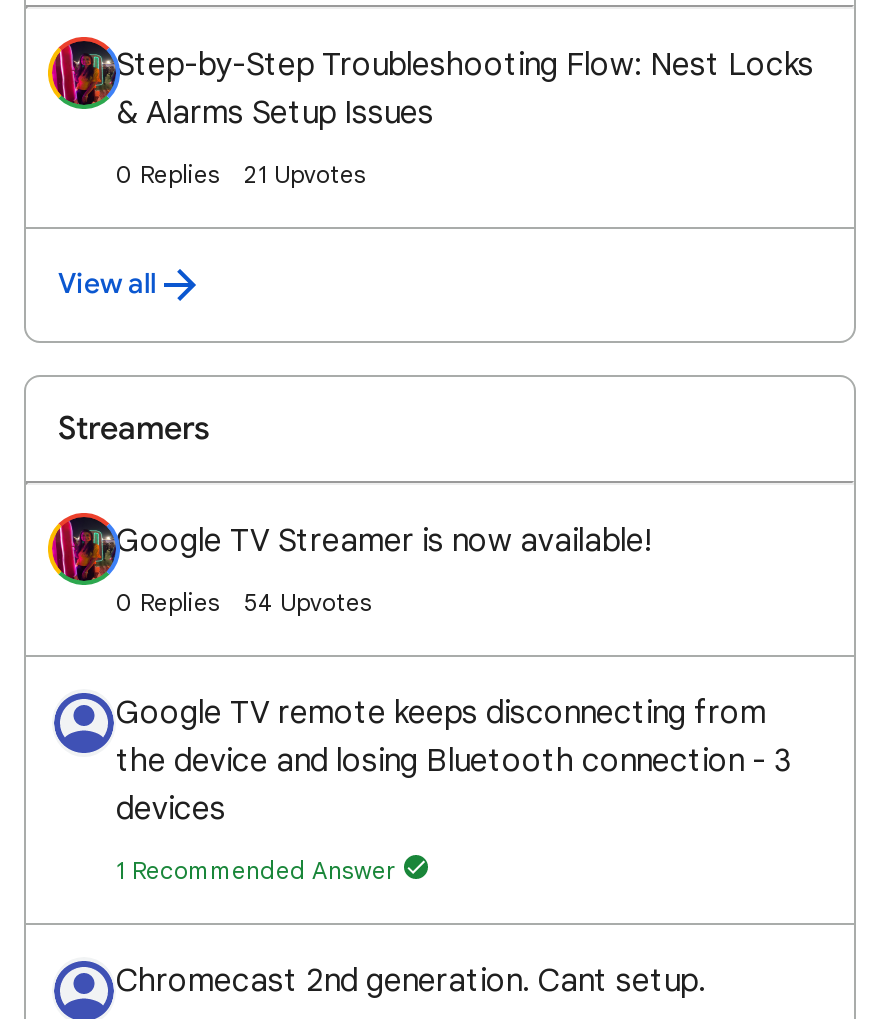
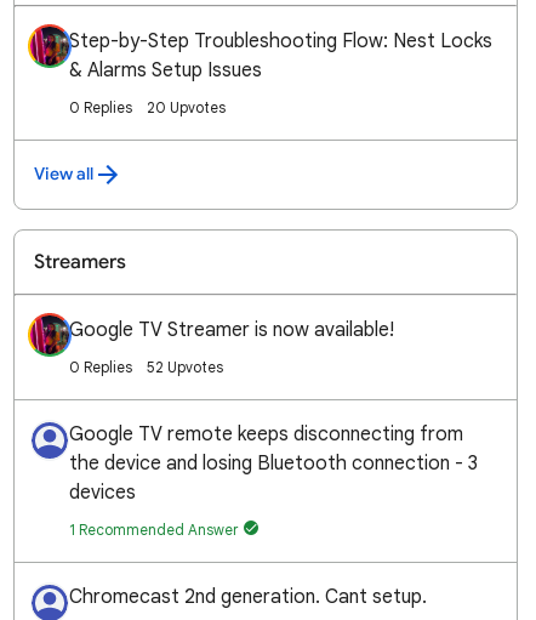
[244,159,366,189] 21 Upvotes -> [147,98,226,116] 20 Upvotes
[244,587,372,617] 54 Upvotes -> [147,358,223,376] 52 Upvotes

